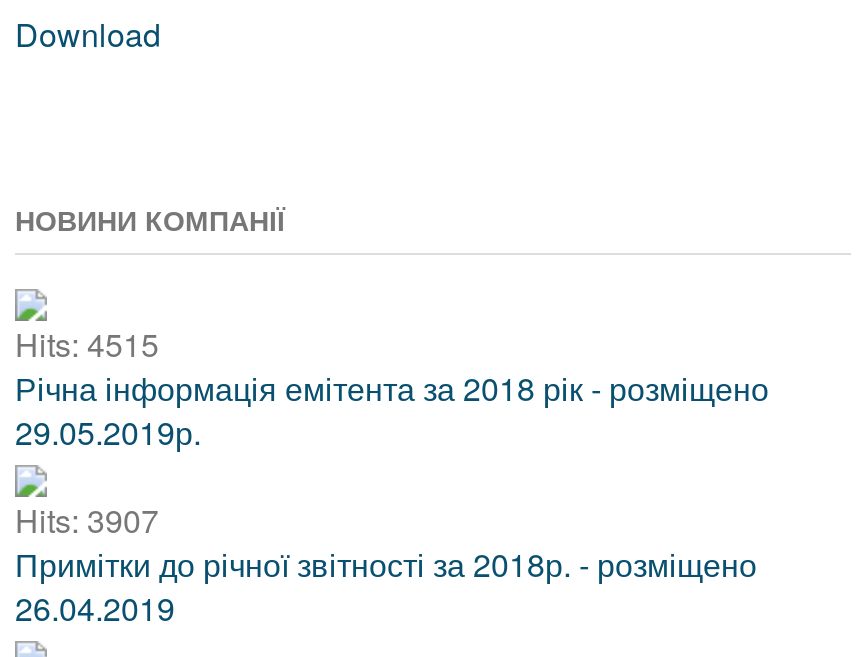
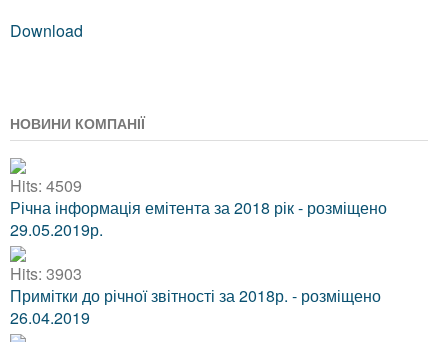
[15,321,159,367] Hits: 4515 -> [10,174,82,197] Hits: 4509
[15,497,159,543] Hits: 3907 -> [10,262,82,285] Hits: 3903

